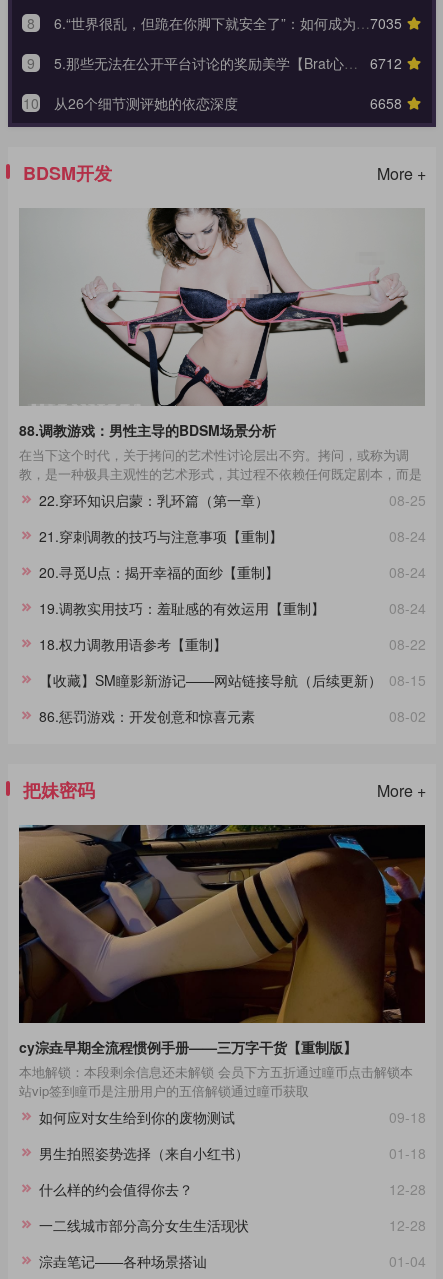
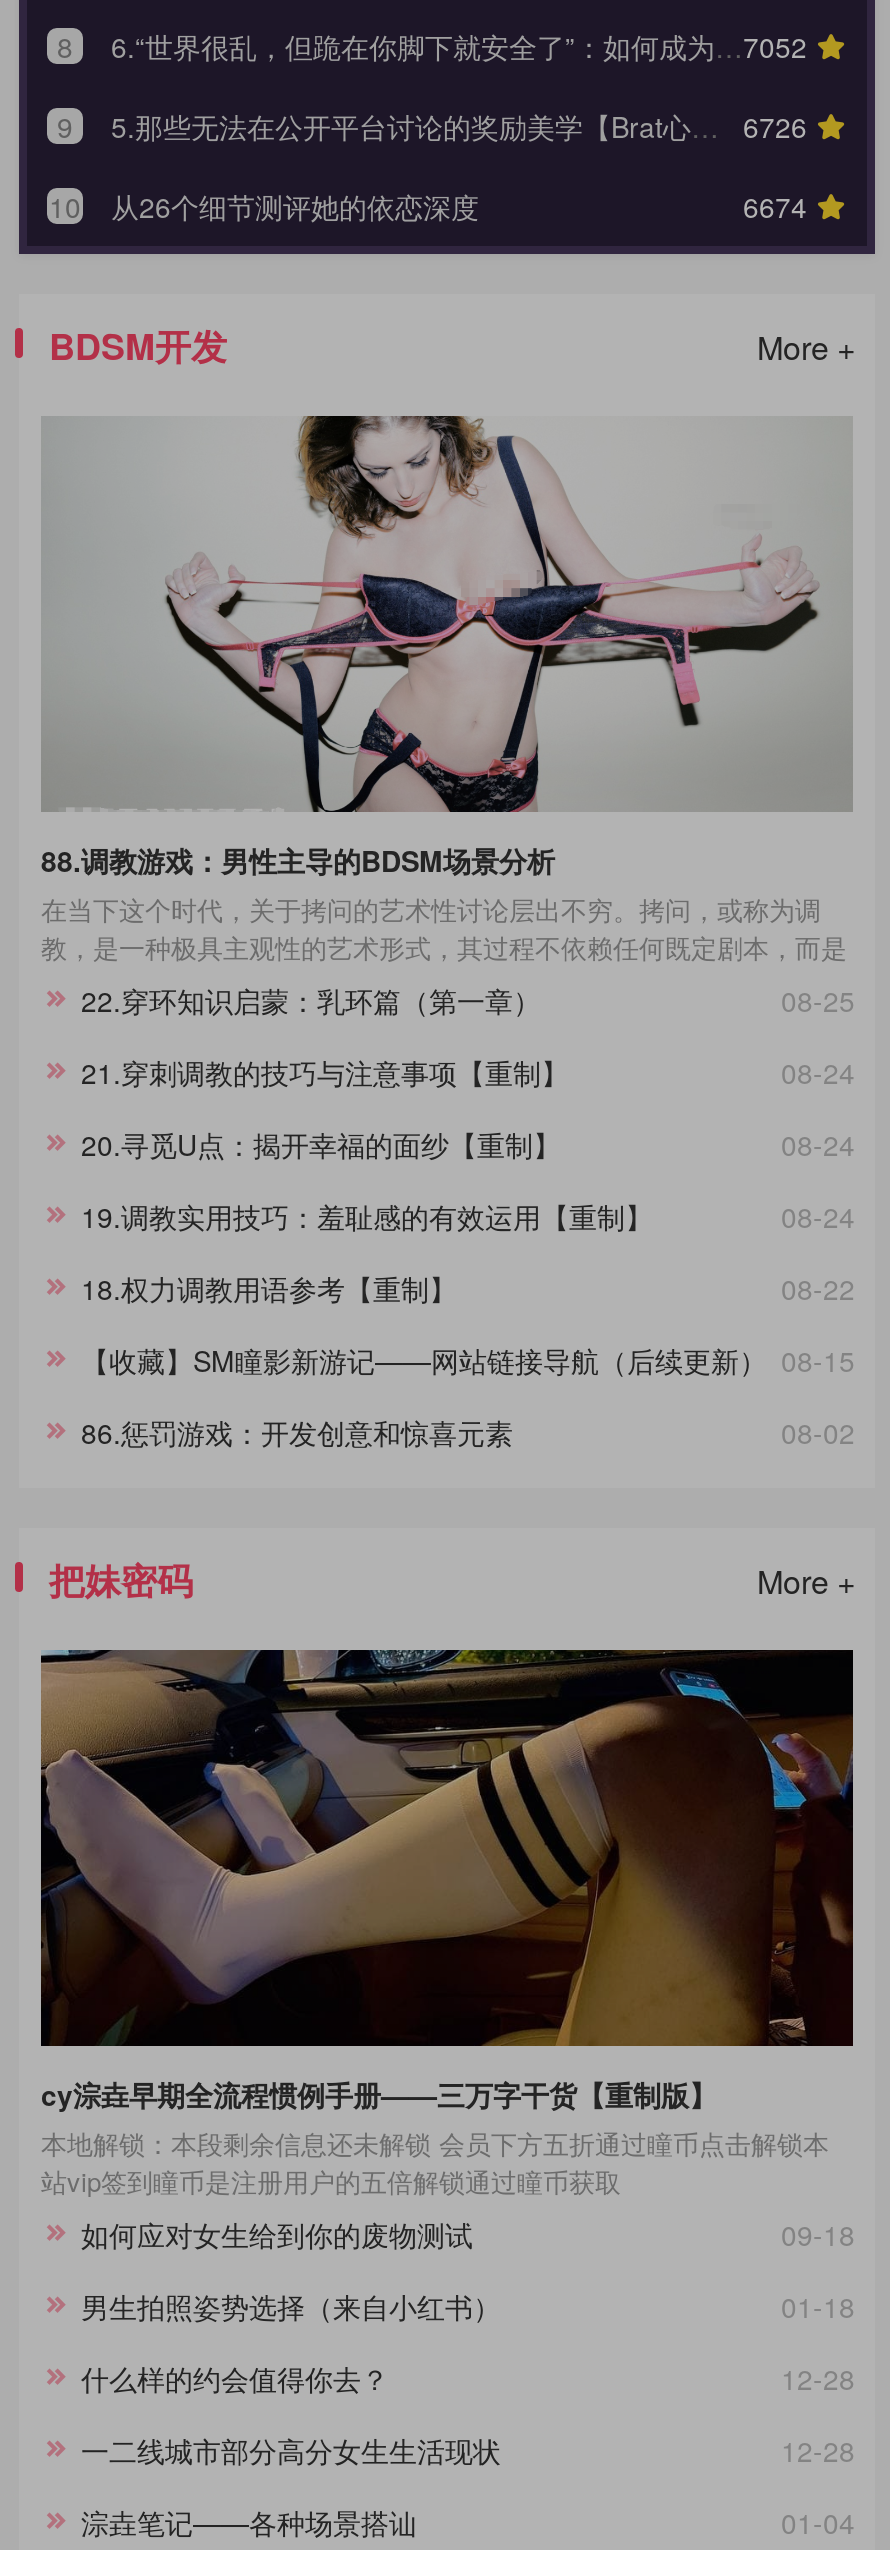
[370,12,406,32] 7035 -> [743,25,815,65] 7052
[370,52,406,72] 6712 -> [743,105,815,145] 6726
[370,92,406,112] 6658 -> [743,185,815,225] 6674

